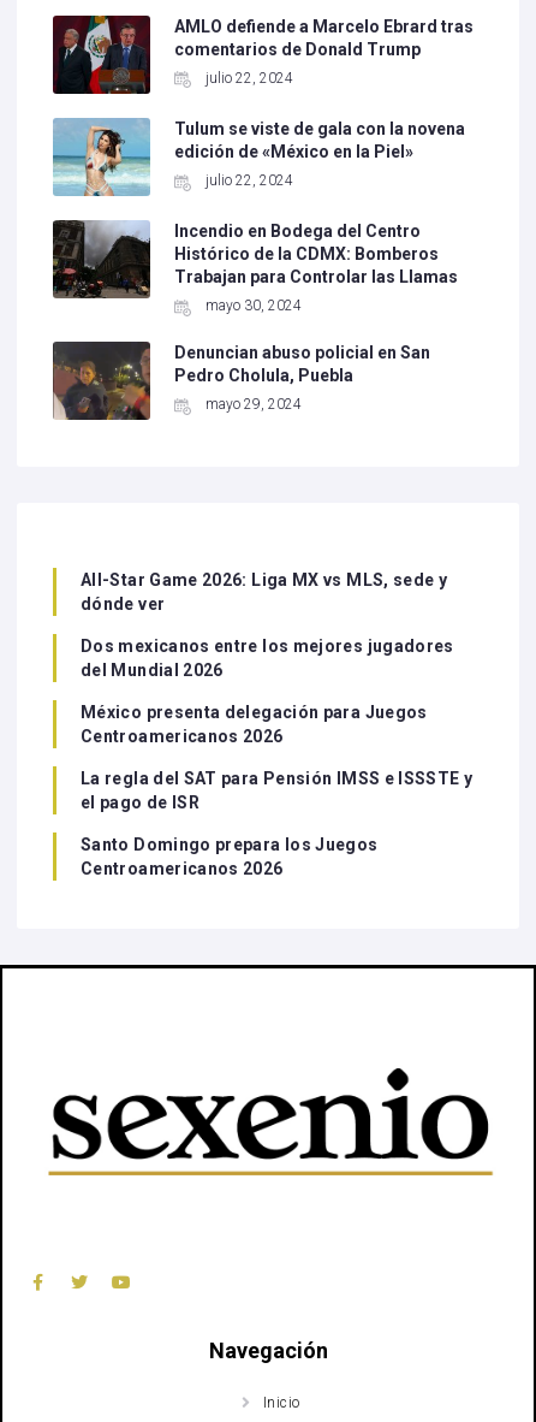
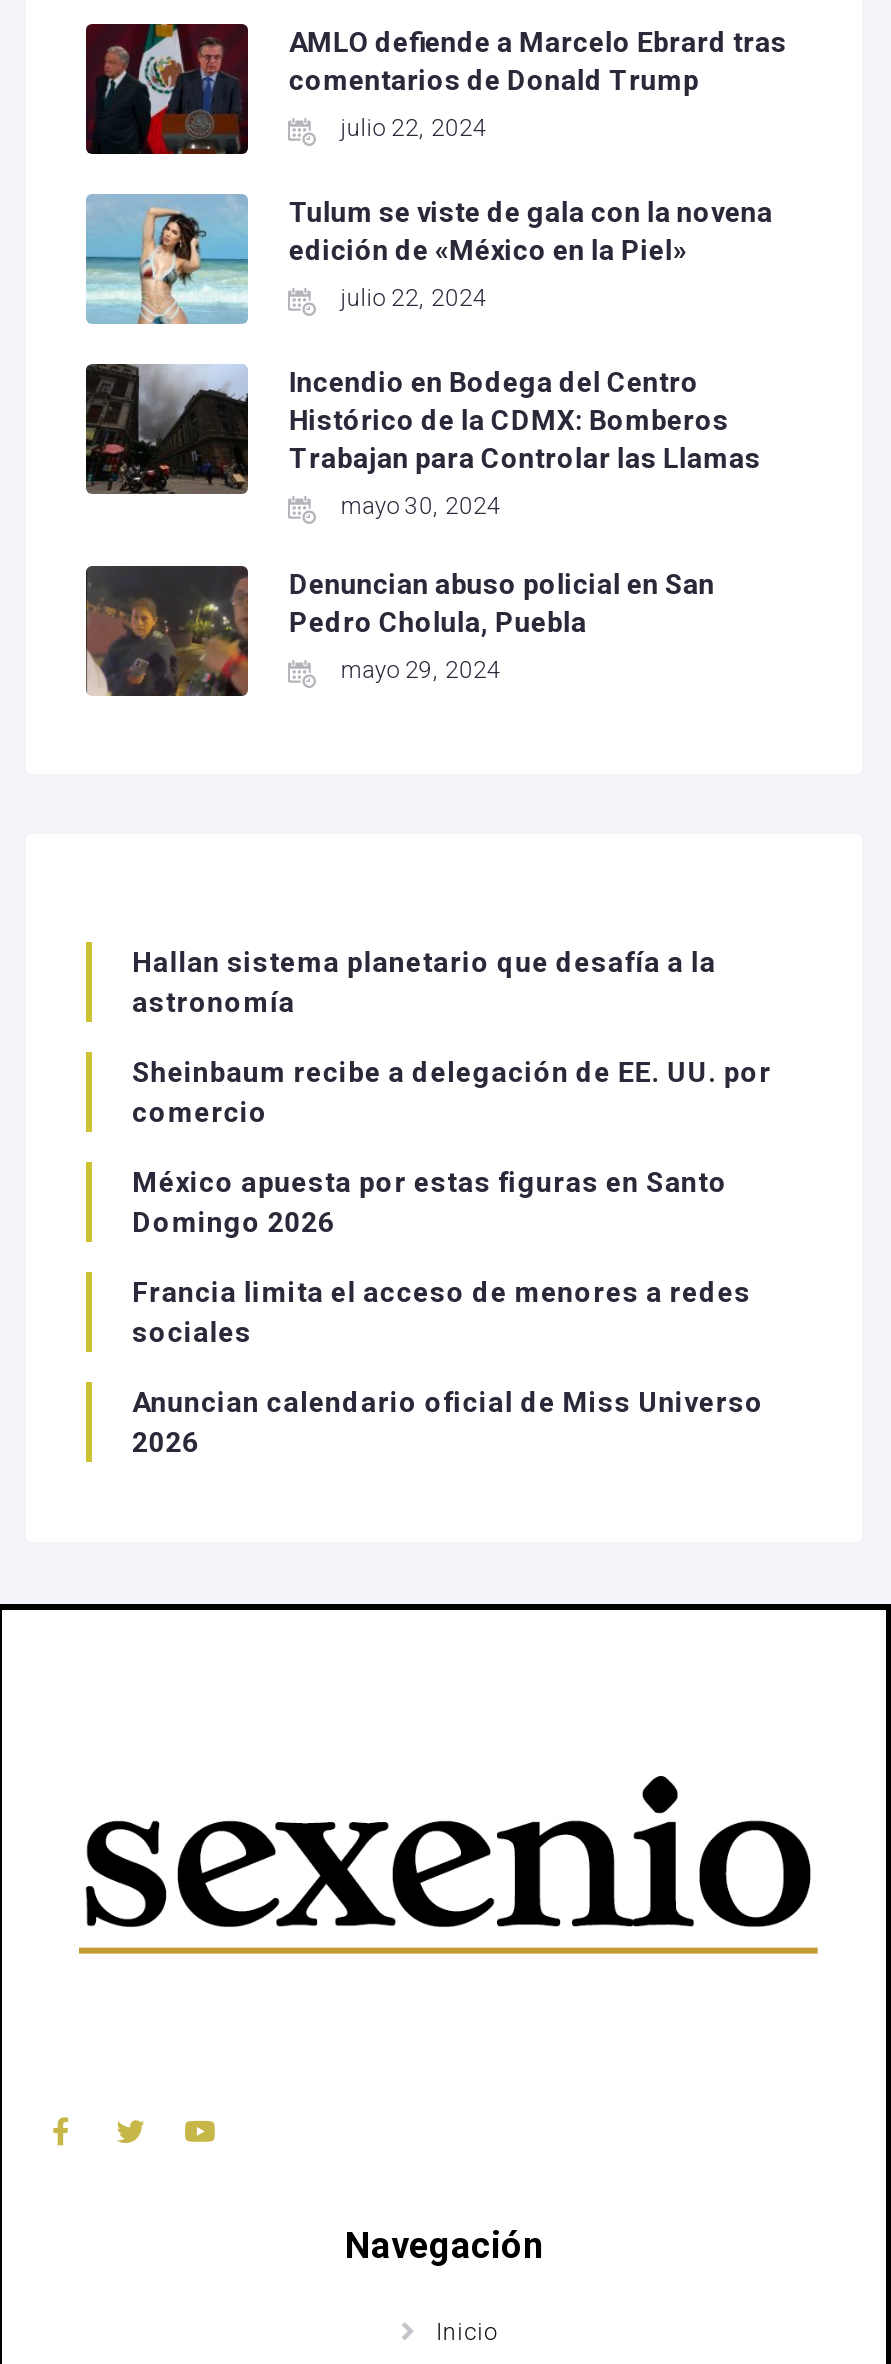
[81,570,447,613] All-Star Game 2026: Liga MX vs MLS, sede y | dónde ver -> [132,947,716,1019] Hallan sistema planetario que desafía a la | astronomía
[81,636,454,679] Dos mexicanos entre los mejores jugadores | del Mundial 2026 -> [132,1057,772,1129] Sheinbaum recibe a delegación de EE. UU. por | comercio
[81,702,427,746] México presenta delegación para Juegos | Centroamericanos 2026 -> [132,1167,728,1239] México apuesta por estas figuras en Santo | Domingo 2026
[81,769,473,812] La regla del SAT para Pensión IMSS e ISSSTE y | el pago de ISR -> [132,1277,751,1349] Francia limita el acceso de menores a redes | sociales
[81,835,378,878] Santo Domingo prepara los Juegos | Centroamericanos 2026 -> [132,1387,764,1459] Anuncian calendario oficial de Miss Universo | 2026

